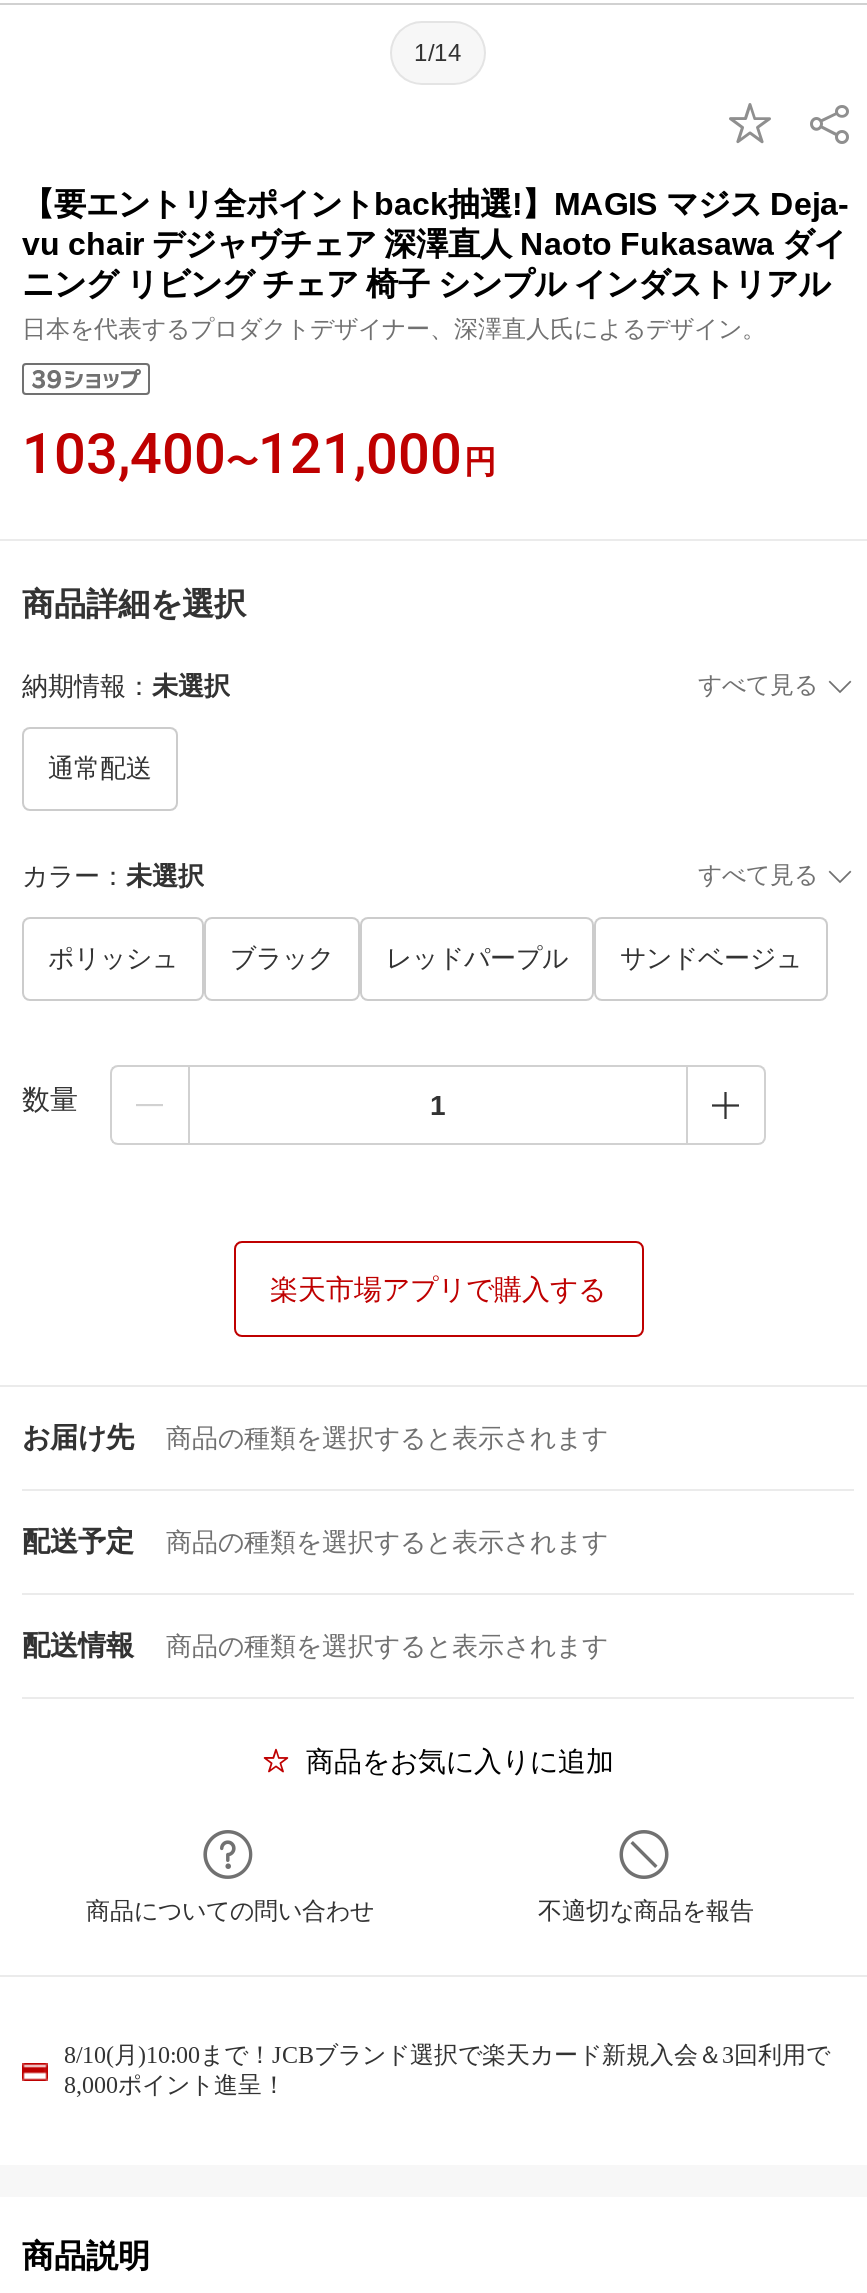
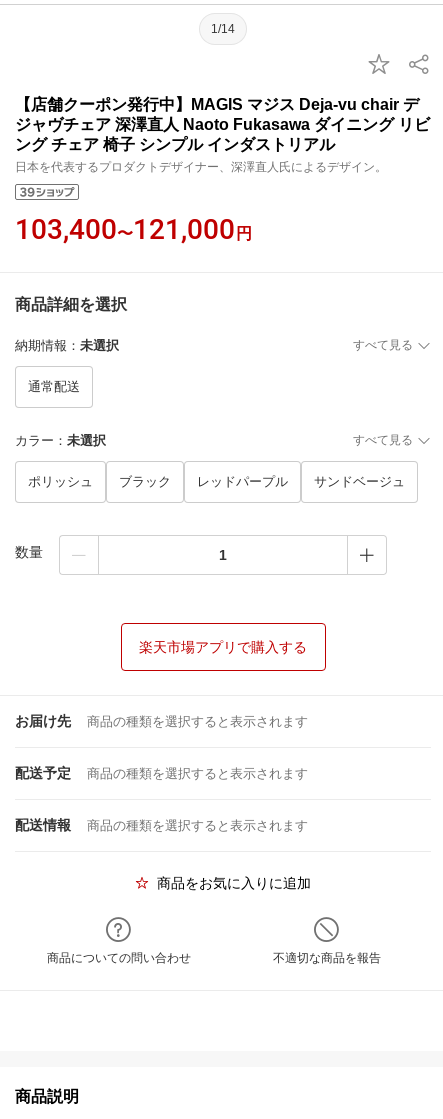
[22,187,848,301] 【要エントリ全ポイントback抽選!】MAGIS マジス Deja- | vu chair デジャヴチェア 深澤直人 Naoto Fukasawa ダイ | ニング リビング チェア 椅子 シンプル インダストリアル -> [15,96,430,153] 【店舗クーポン発行中】MAGIS マジス Deja-vu chair デ | ジャヴチェア 深澤直人 Naoto Fukasawa ダイニング リビ | ング チェア 椅子 シンプル インダストリアル
[64,2041,830,2099] 8/10(月)10:00まで！JCBブランド選択で楽天カード新規入会＆3回利用で | 8,000ポイント進呈！ -> none

